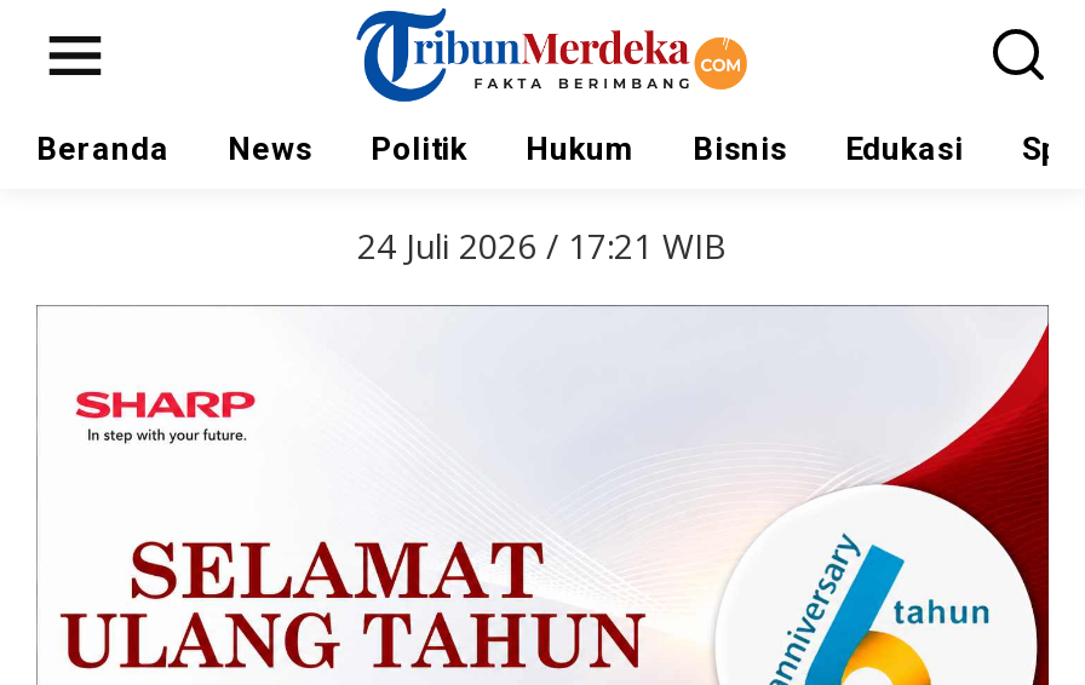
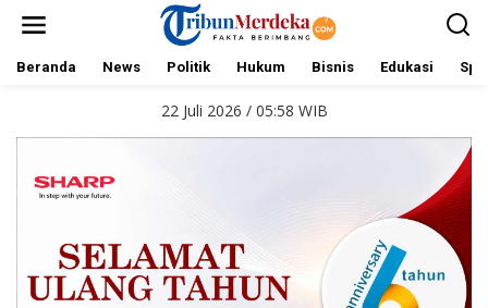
[357,223,728,269] 24 Juli 2026 / 17:21 WIB -> [161,100,327,121] 22 Juli 2026 / 05:58 WIB

